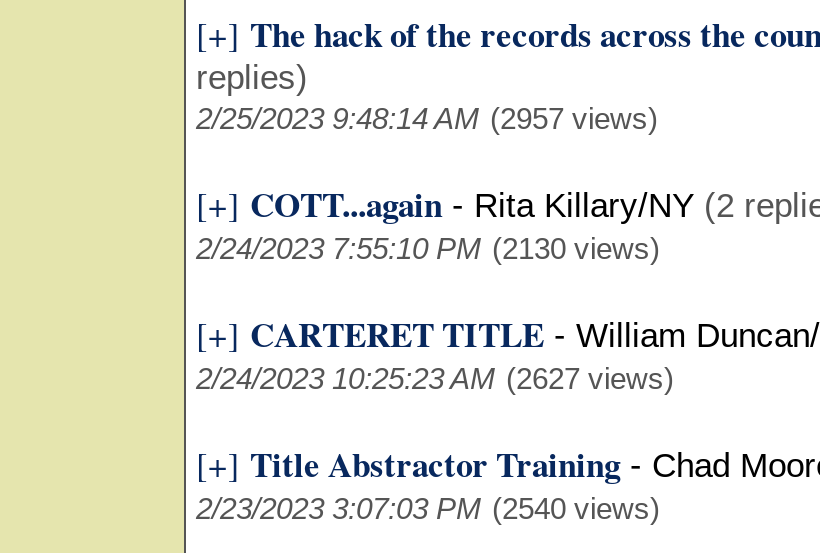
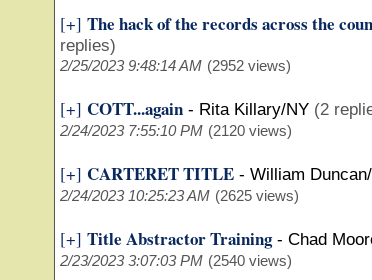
[196,101,658,135] 2/25/2023 9:48:14 AM (2957 views) -> [60,57,291,74] 2/25/2023 9:48:14 AM (2952 views)
[196,231,660,265] 2/24/2023 7:55:10 PM (2130 views) -> [60,122,292,139] 2/24/2023 7:55:10 PM (2120 views)
[196,361,674,395] 2/24/2023 10:25:23 AM (2627 views) -> [60,187,299,204] 2/24/2023 10:25:23 AM (2625 views)

